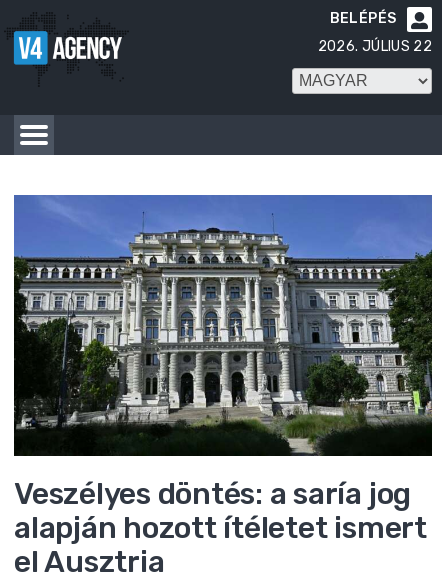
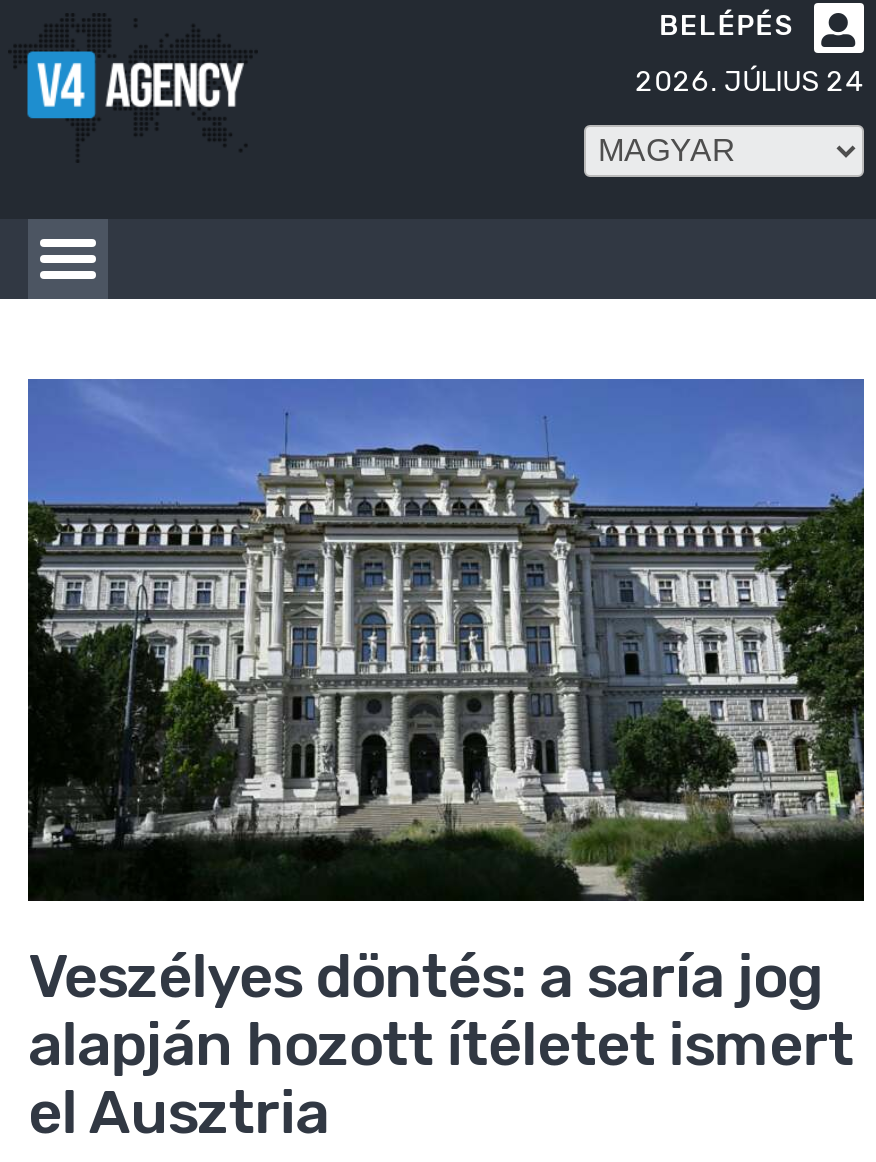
[318,37,432,54] 2026. JÚLIUS 22 -> [636,64,864,98] 2026. JÚLIUS 24

